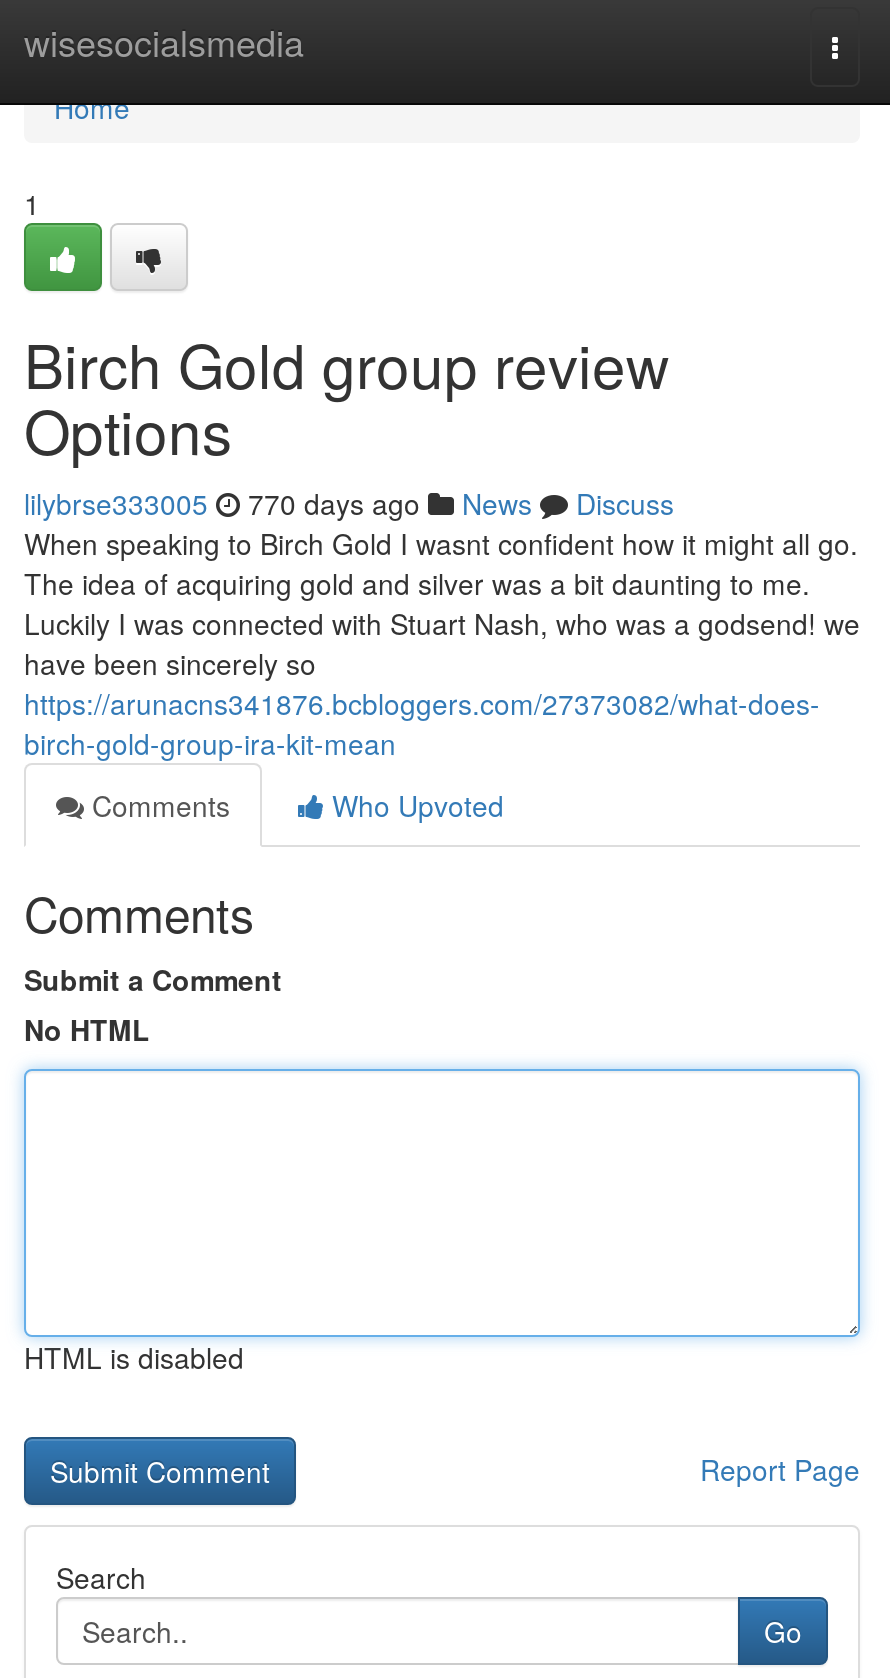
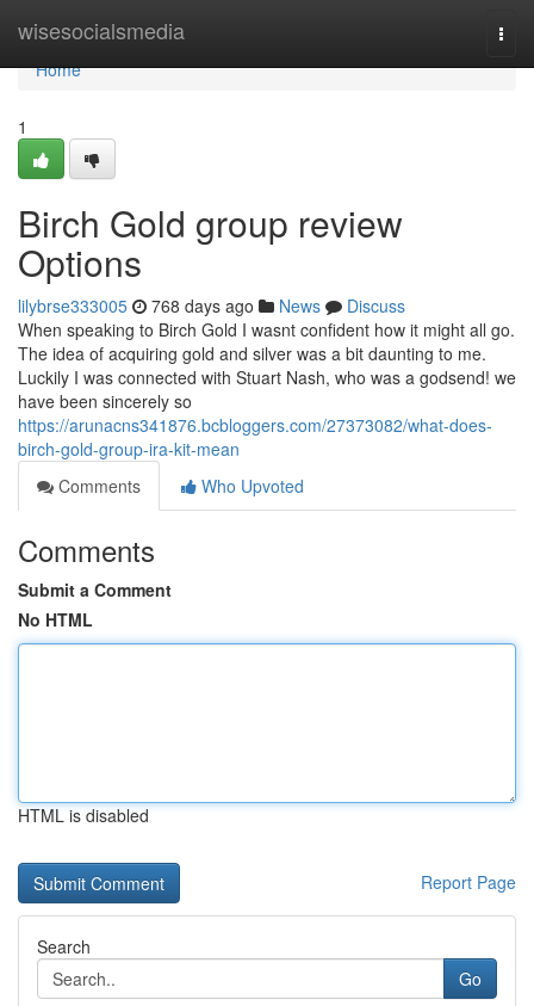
[24,483,674,523] lilybrse333005 770 days ago News Discuss -> [18,294,405,317] lilybrse333005 768 days ago News Discuss

